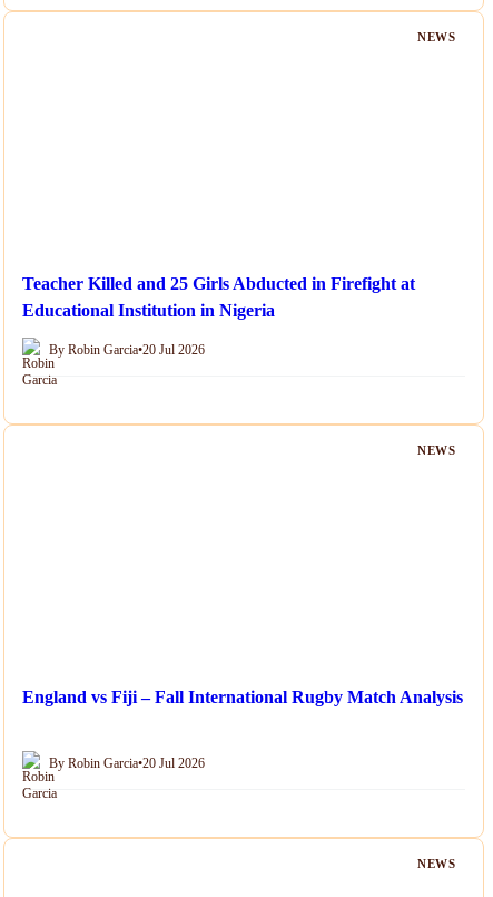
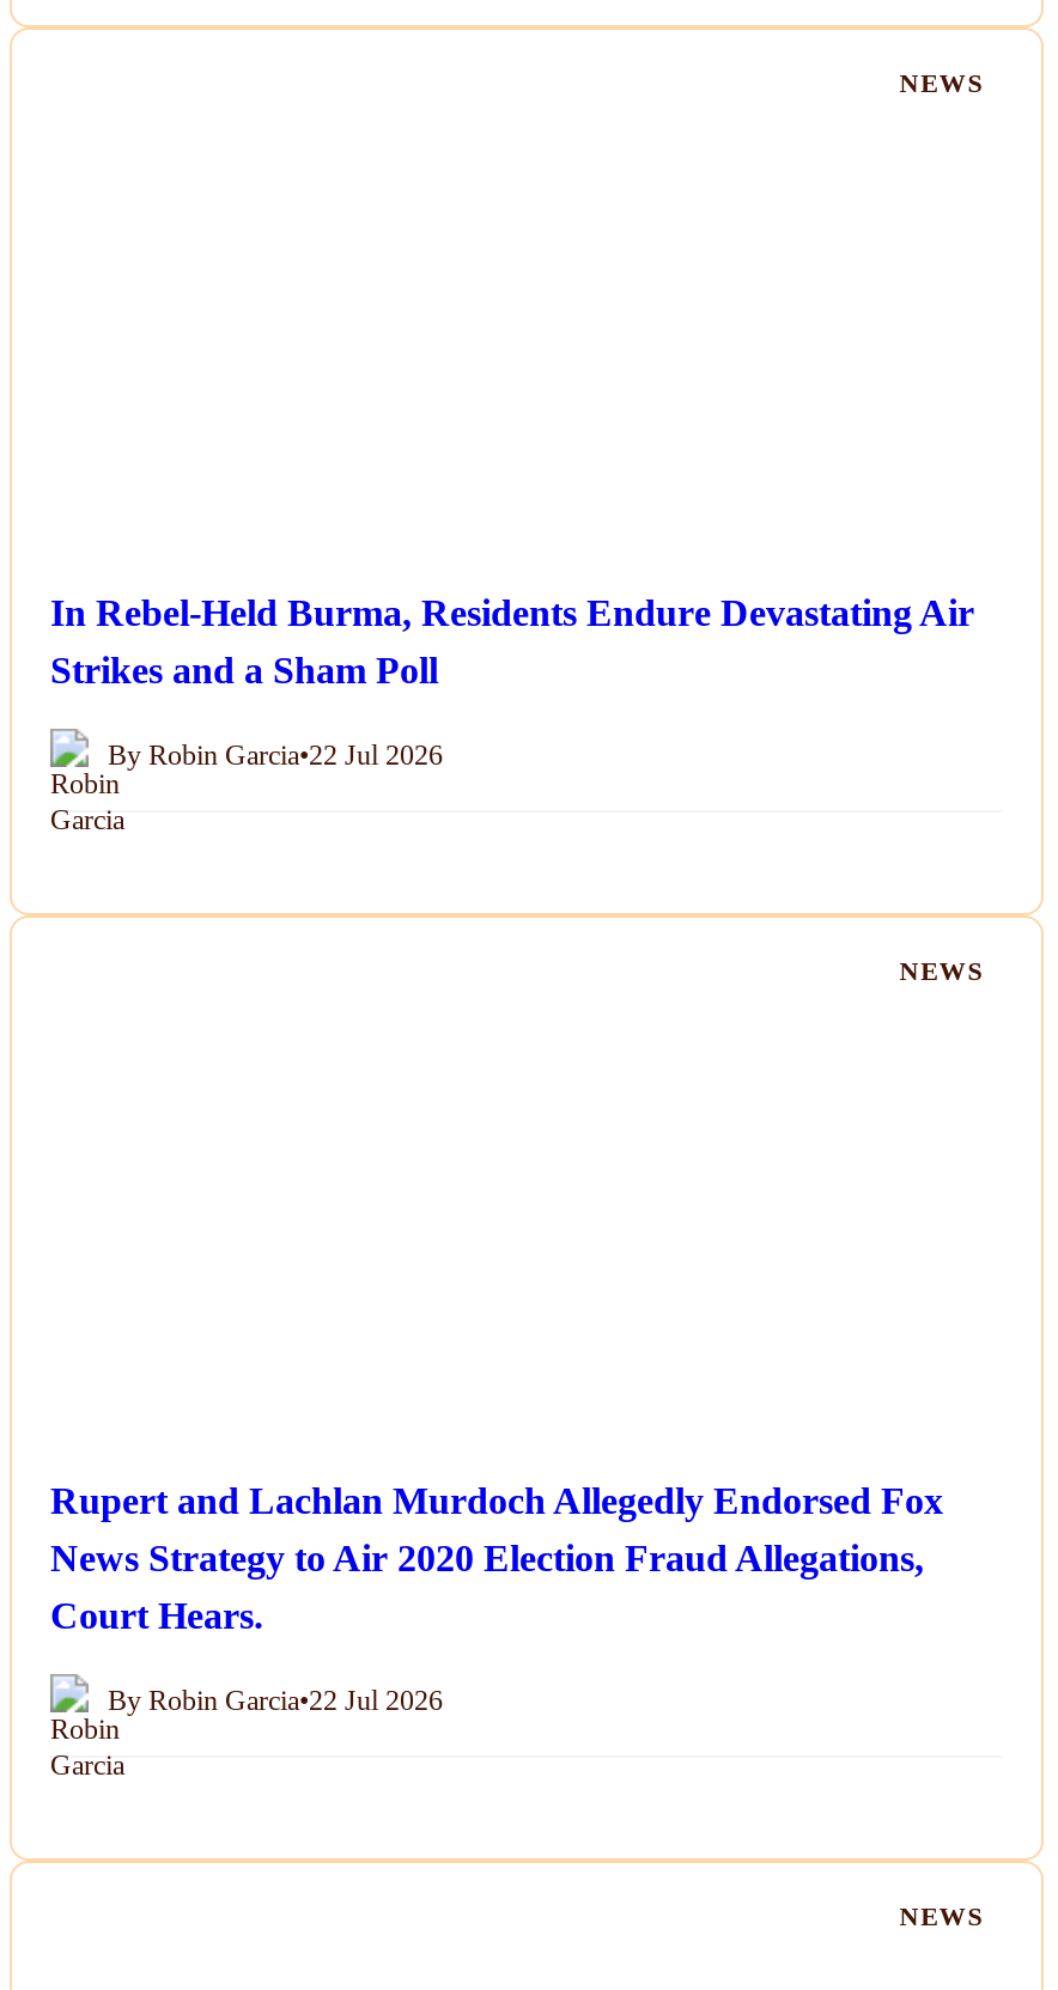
[22,274,415,319] Teacher Killed and 25 Girls Abducted in Firefight at | Educational Institution in Nigeria -> [50,591,974,689] In Rebel-Held Burma, Residents Endure Devastating Air | Strikes and a Sham Poll
[49,342,205,358] By Robin Garcia•20 Jul 2026 -> [108,738,443,772] By Robin Garcia•22 Jul 2026
[22,687,463,706] England vs Fiji – Fall International Rugby Match Analysis -> [50,1479,943,1635] Rupert and Lachlan Murdoch Allegedly Endorsed Fox | News Strategy to Air 2020 Election Fraud Allegations, | Court Hears.
[49,755,205,771] By Robin Garcia•20 Jul 2026 -> [108,1684,443,1717] By Robin Garcia•22 Jul 2026

